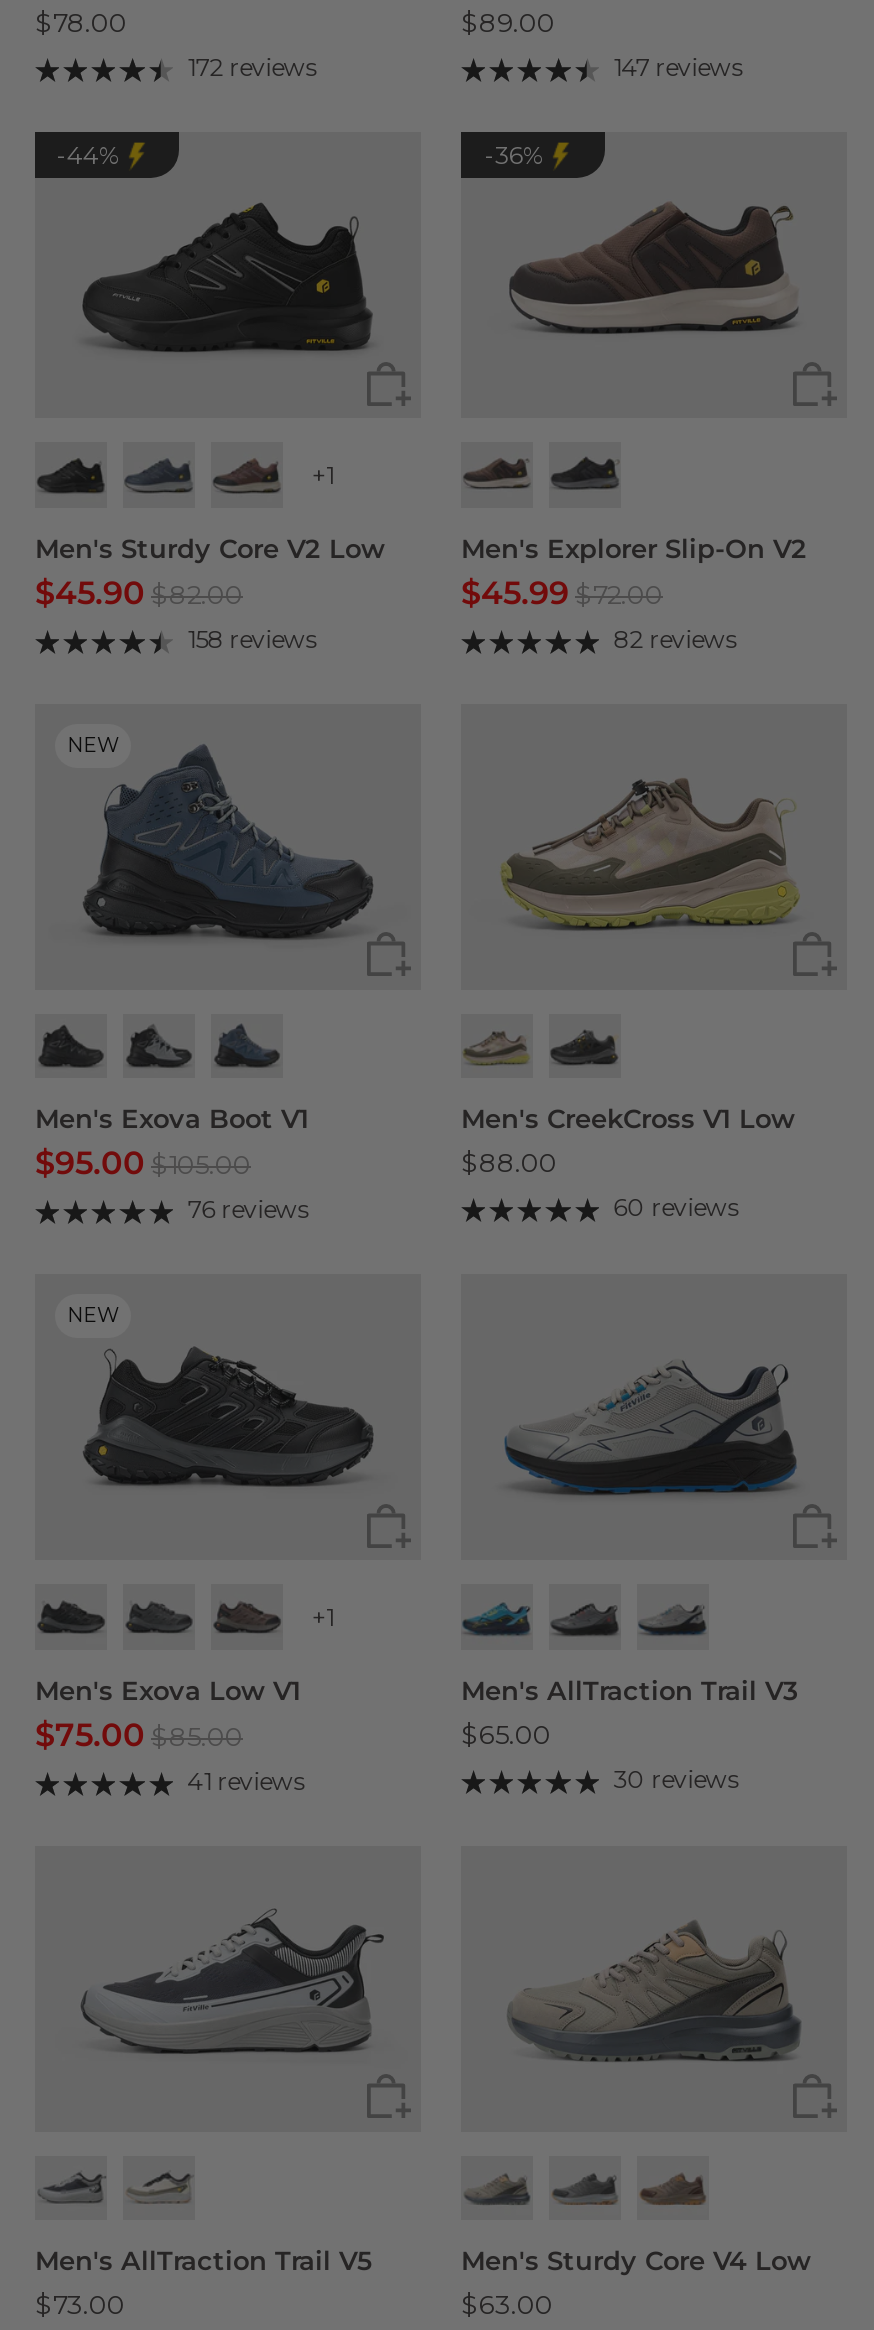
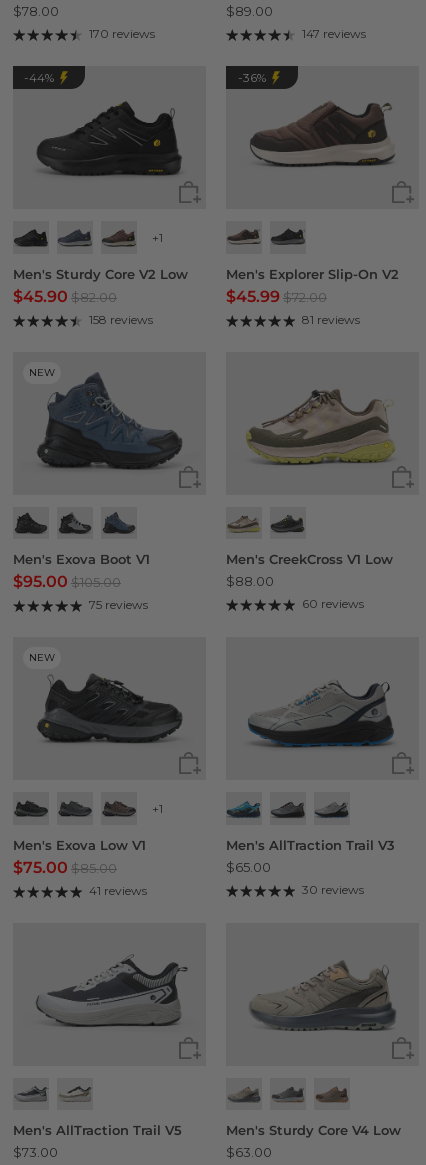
[188,52,316,82] 172 reviews -> [89,26,155,41] 170 reviews
[614,624,736,654] 82 reviews -> [302,312,360,327] 81 reviews
[188,1195,308,1225] 76 reviews -> [89,597,148,612] 75 reviews

